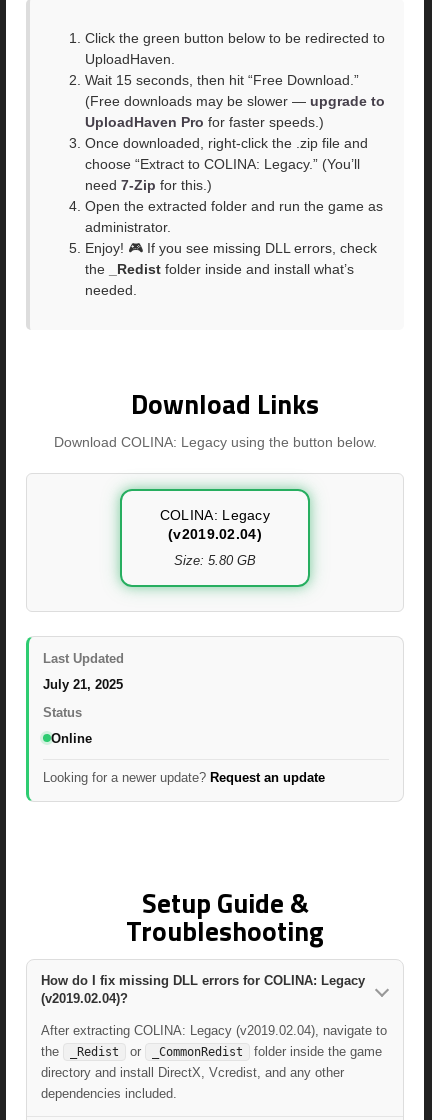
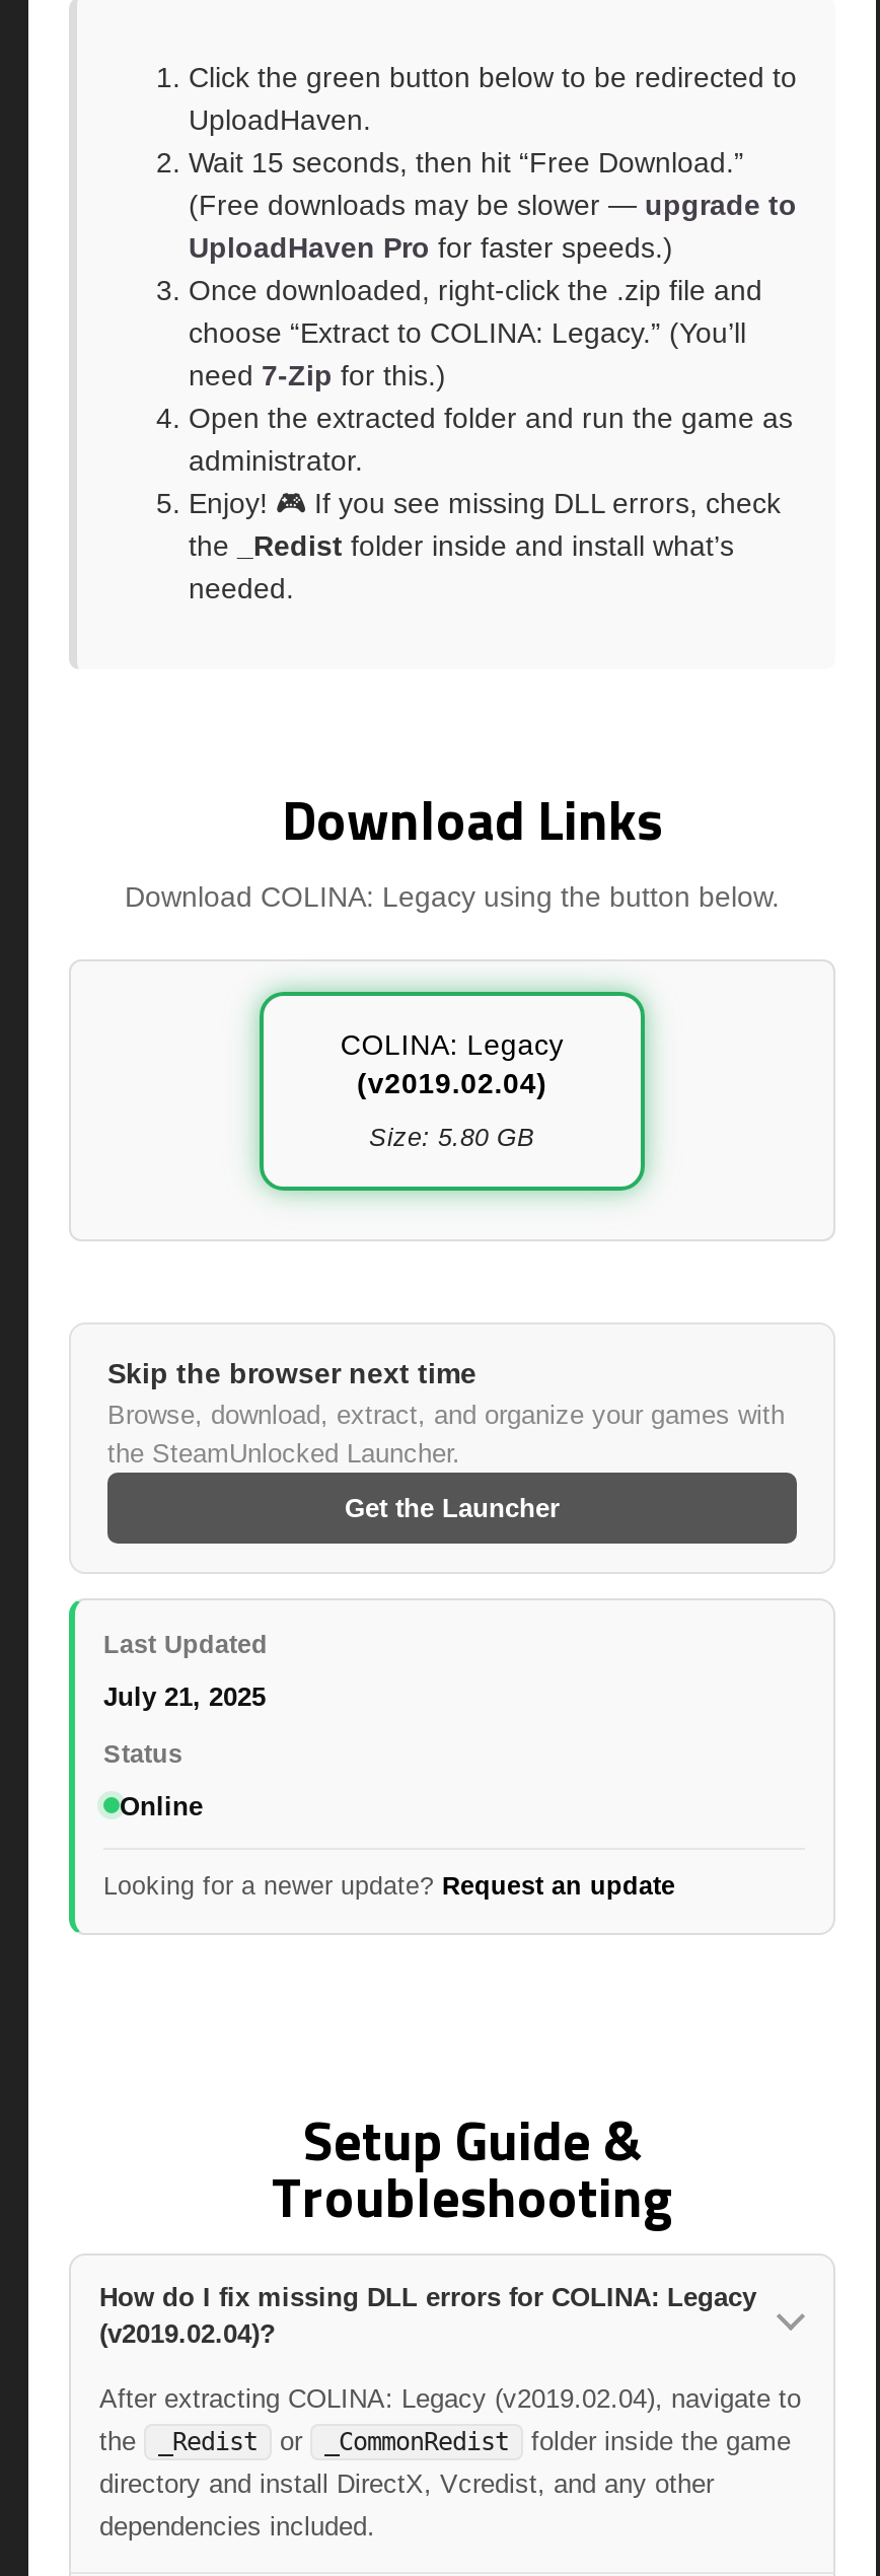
none -> [107,1356,785,1522] Skip the browser next time | Browse, download, extract, and organize your games with | the SteamUnlocked Launcher. | Get the Launcher

